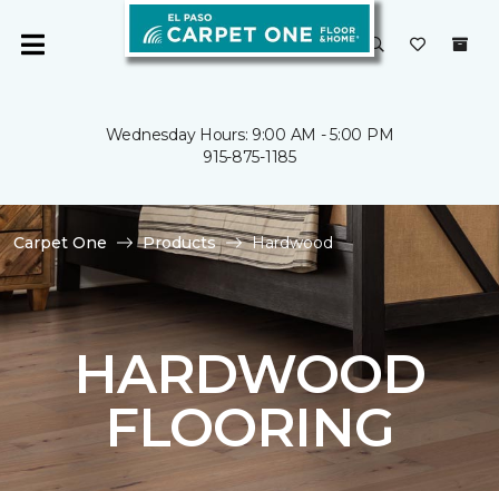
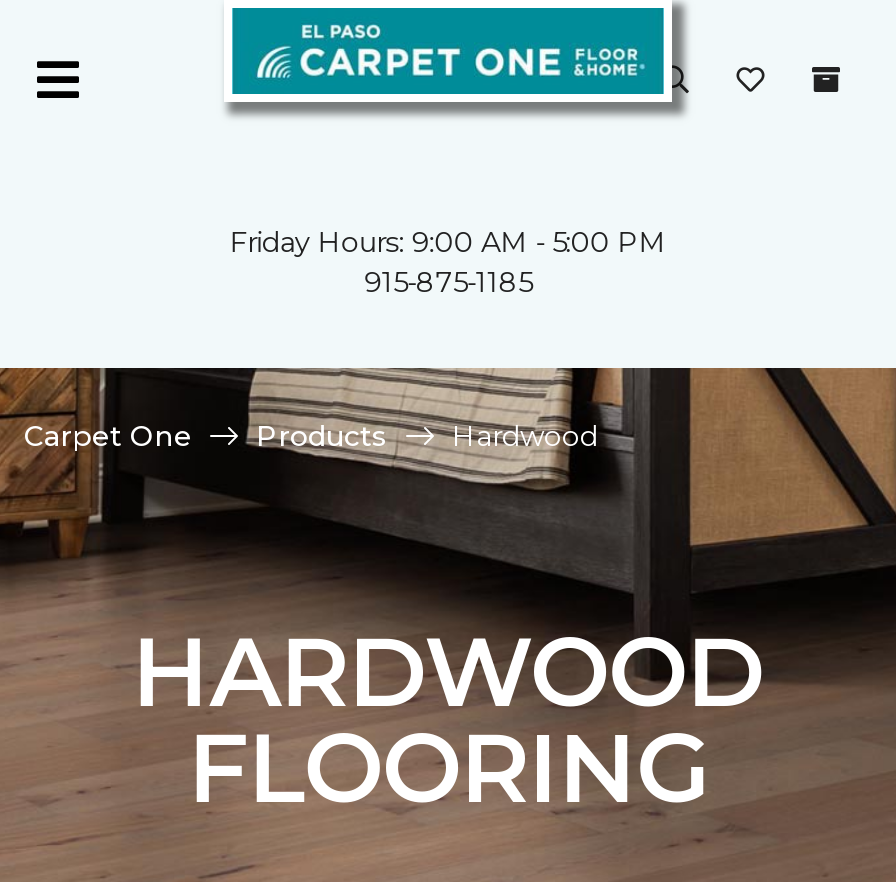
[106,125,393,145] Wednesday Hours: 9:00 AM - 5:00 PM -> [230,224,666,260] Friday Hours: 9:00 AM - 5:00 PM

